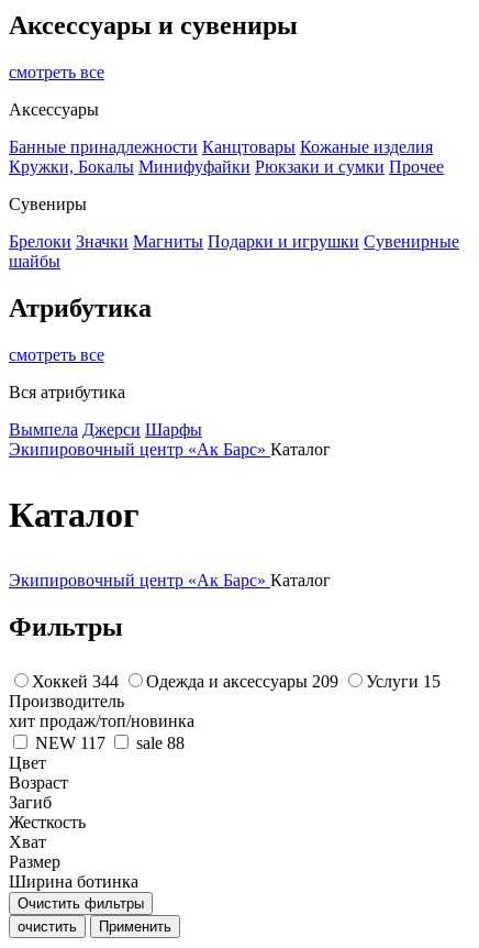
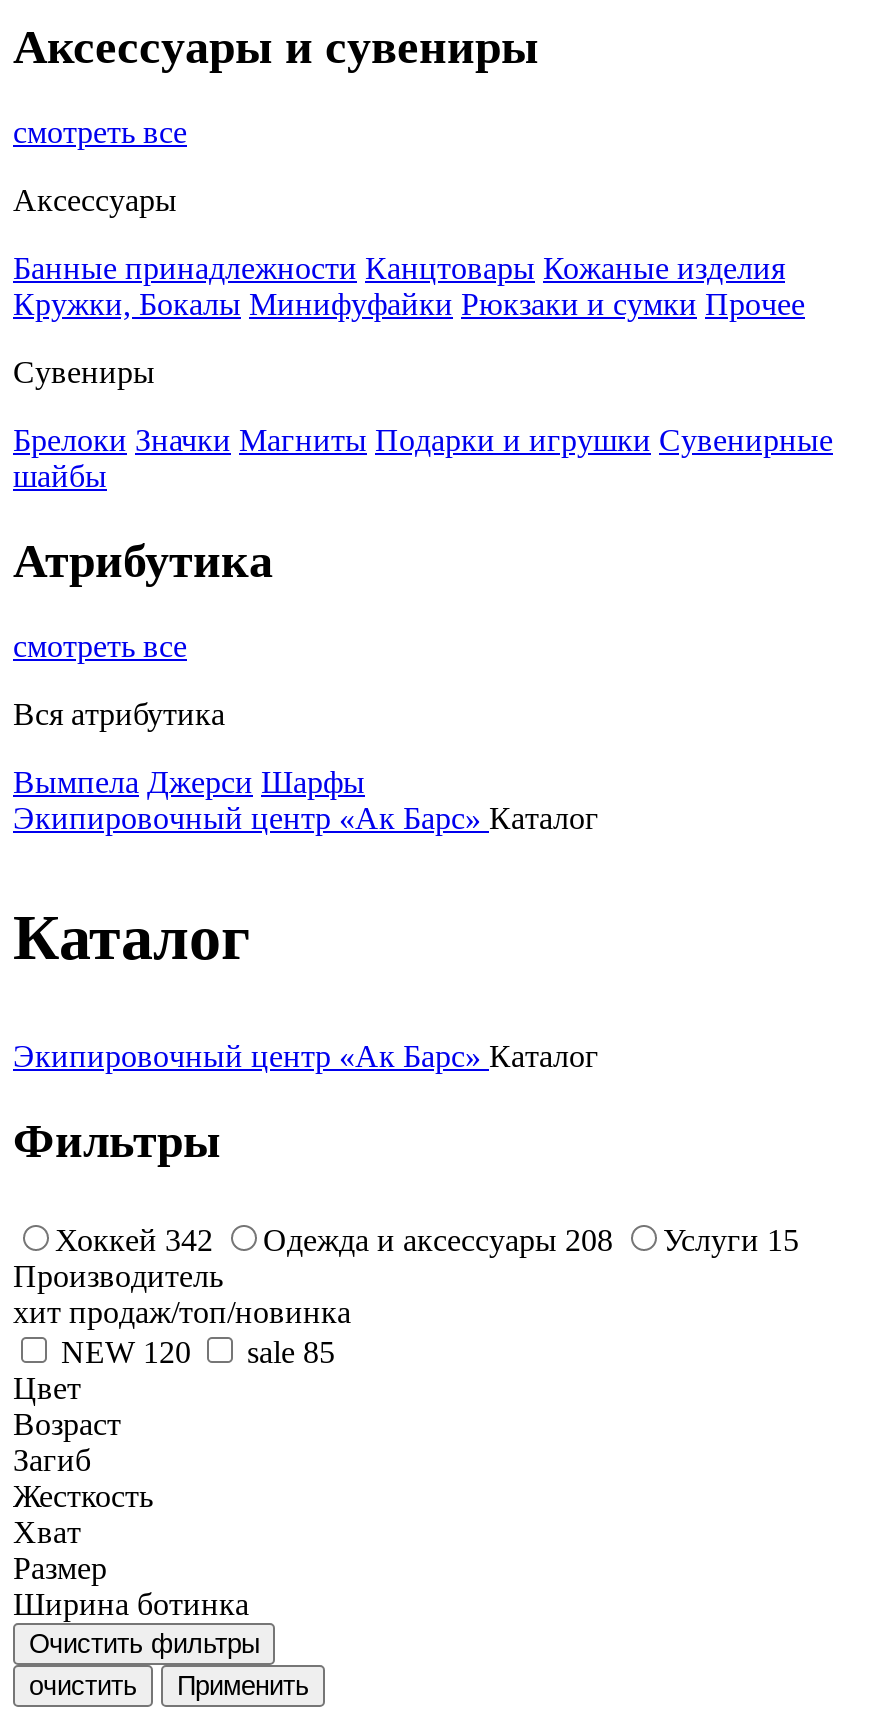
[32,671,119,690] Хоккей 344 -> [55,1222,213,1256] Хоккей 342
[146,671,338,690] Одежда и аксессуары 209 -> [263,1222,613,1256] Одежда и аксессуары 208
[35,733,105,752] NEW 117 -> [61,1334,191,1368] NEW 120
[136,733,185,752] sale 88 -> [247,1334,335,1368] sale 85

